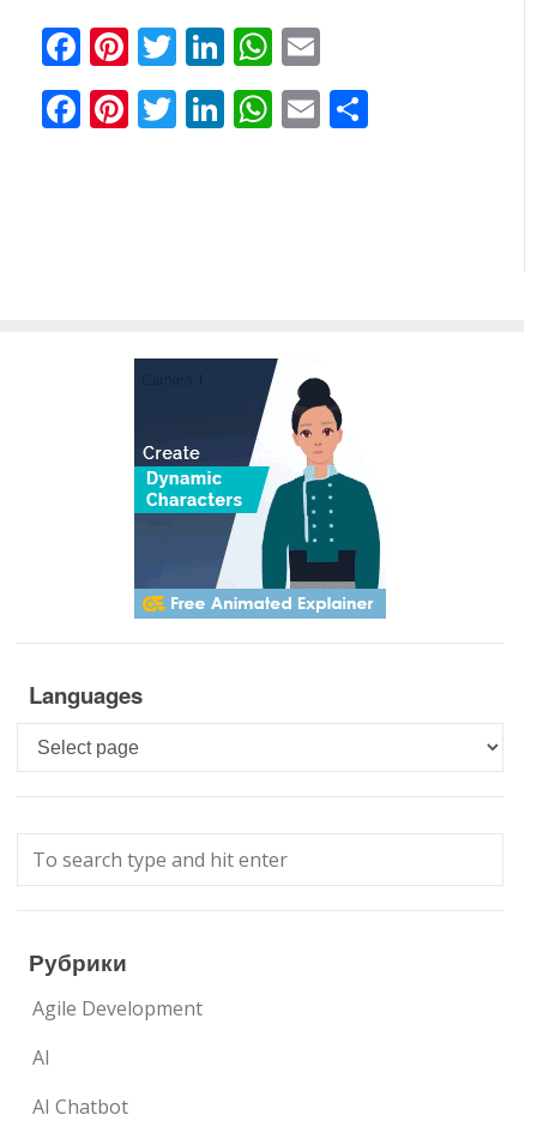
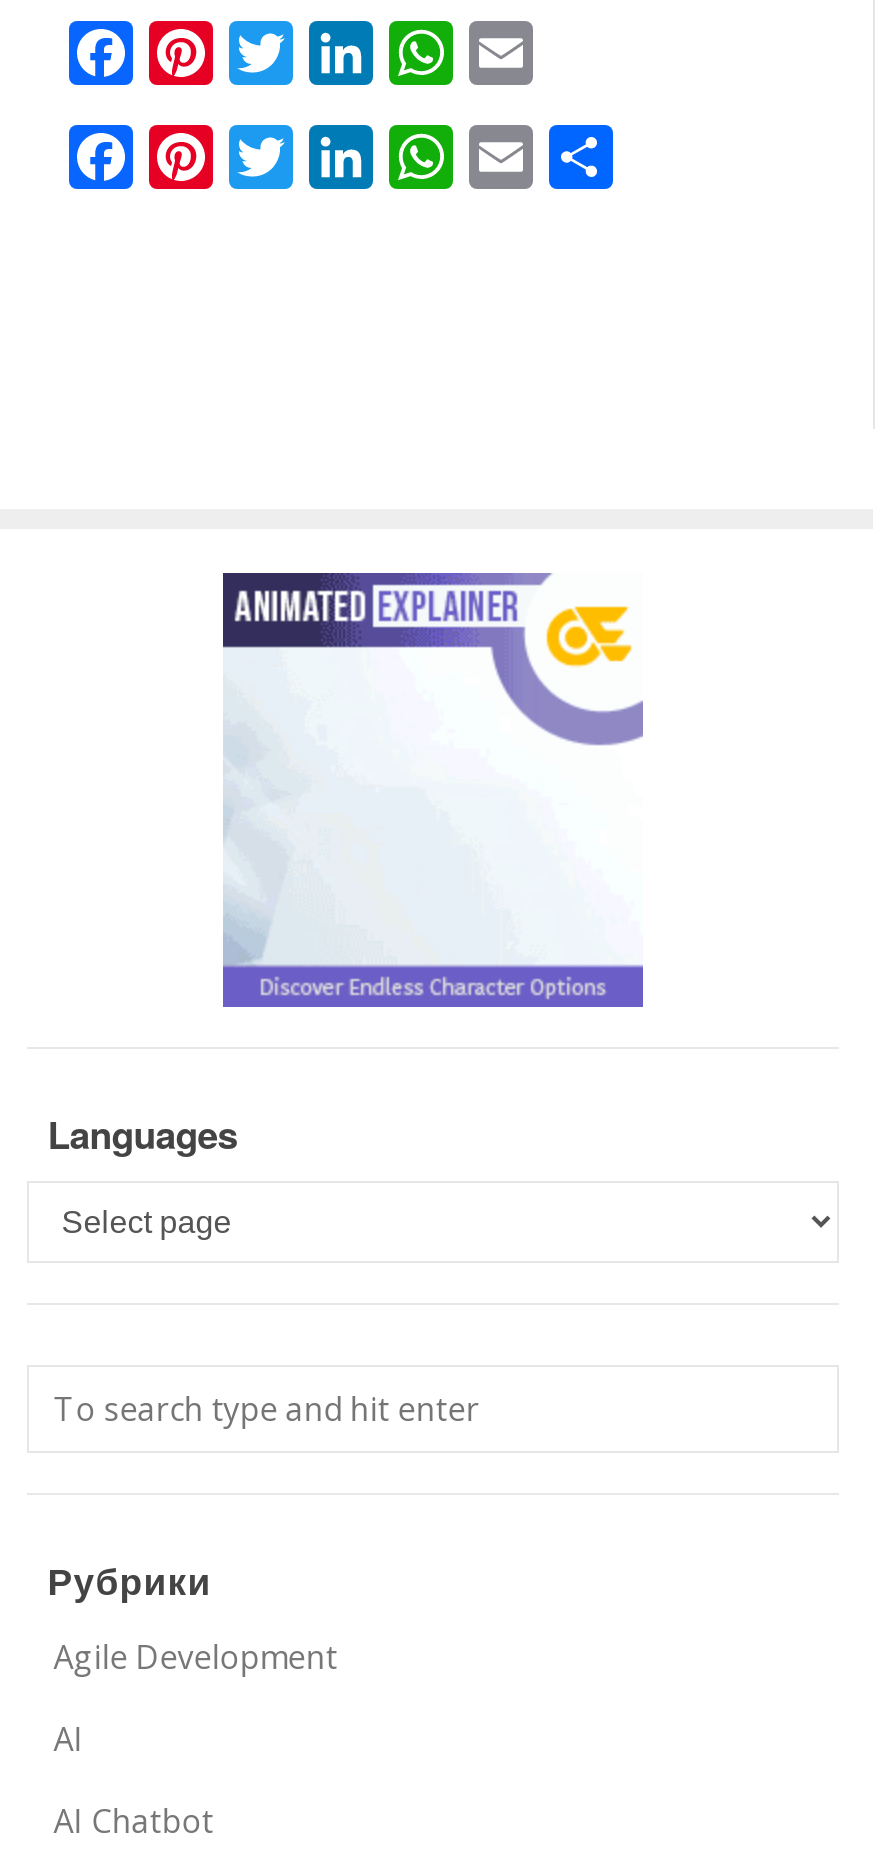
[133,357,386,619] [image] -> [223,571,645,1007] [image]

